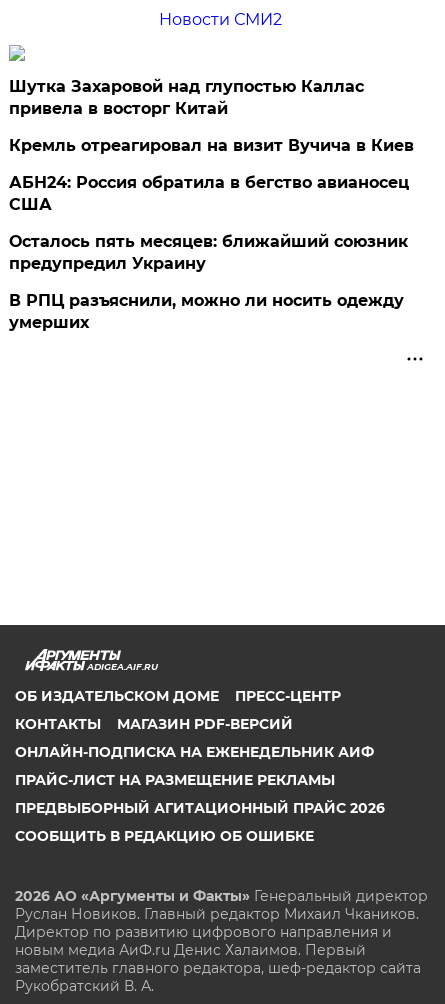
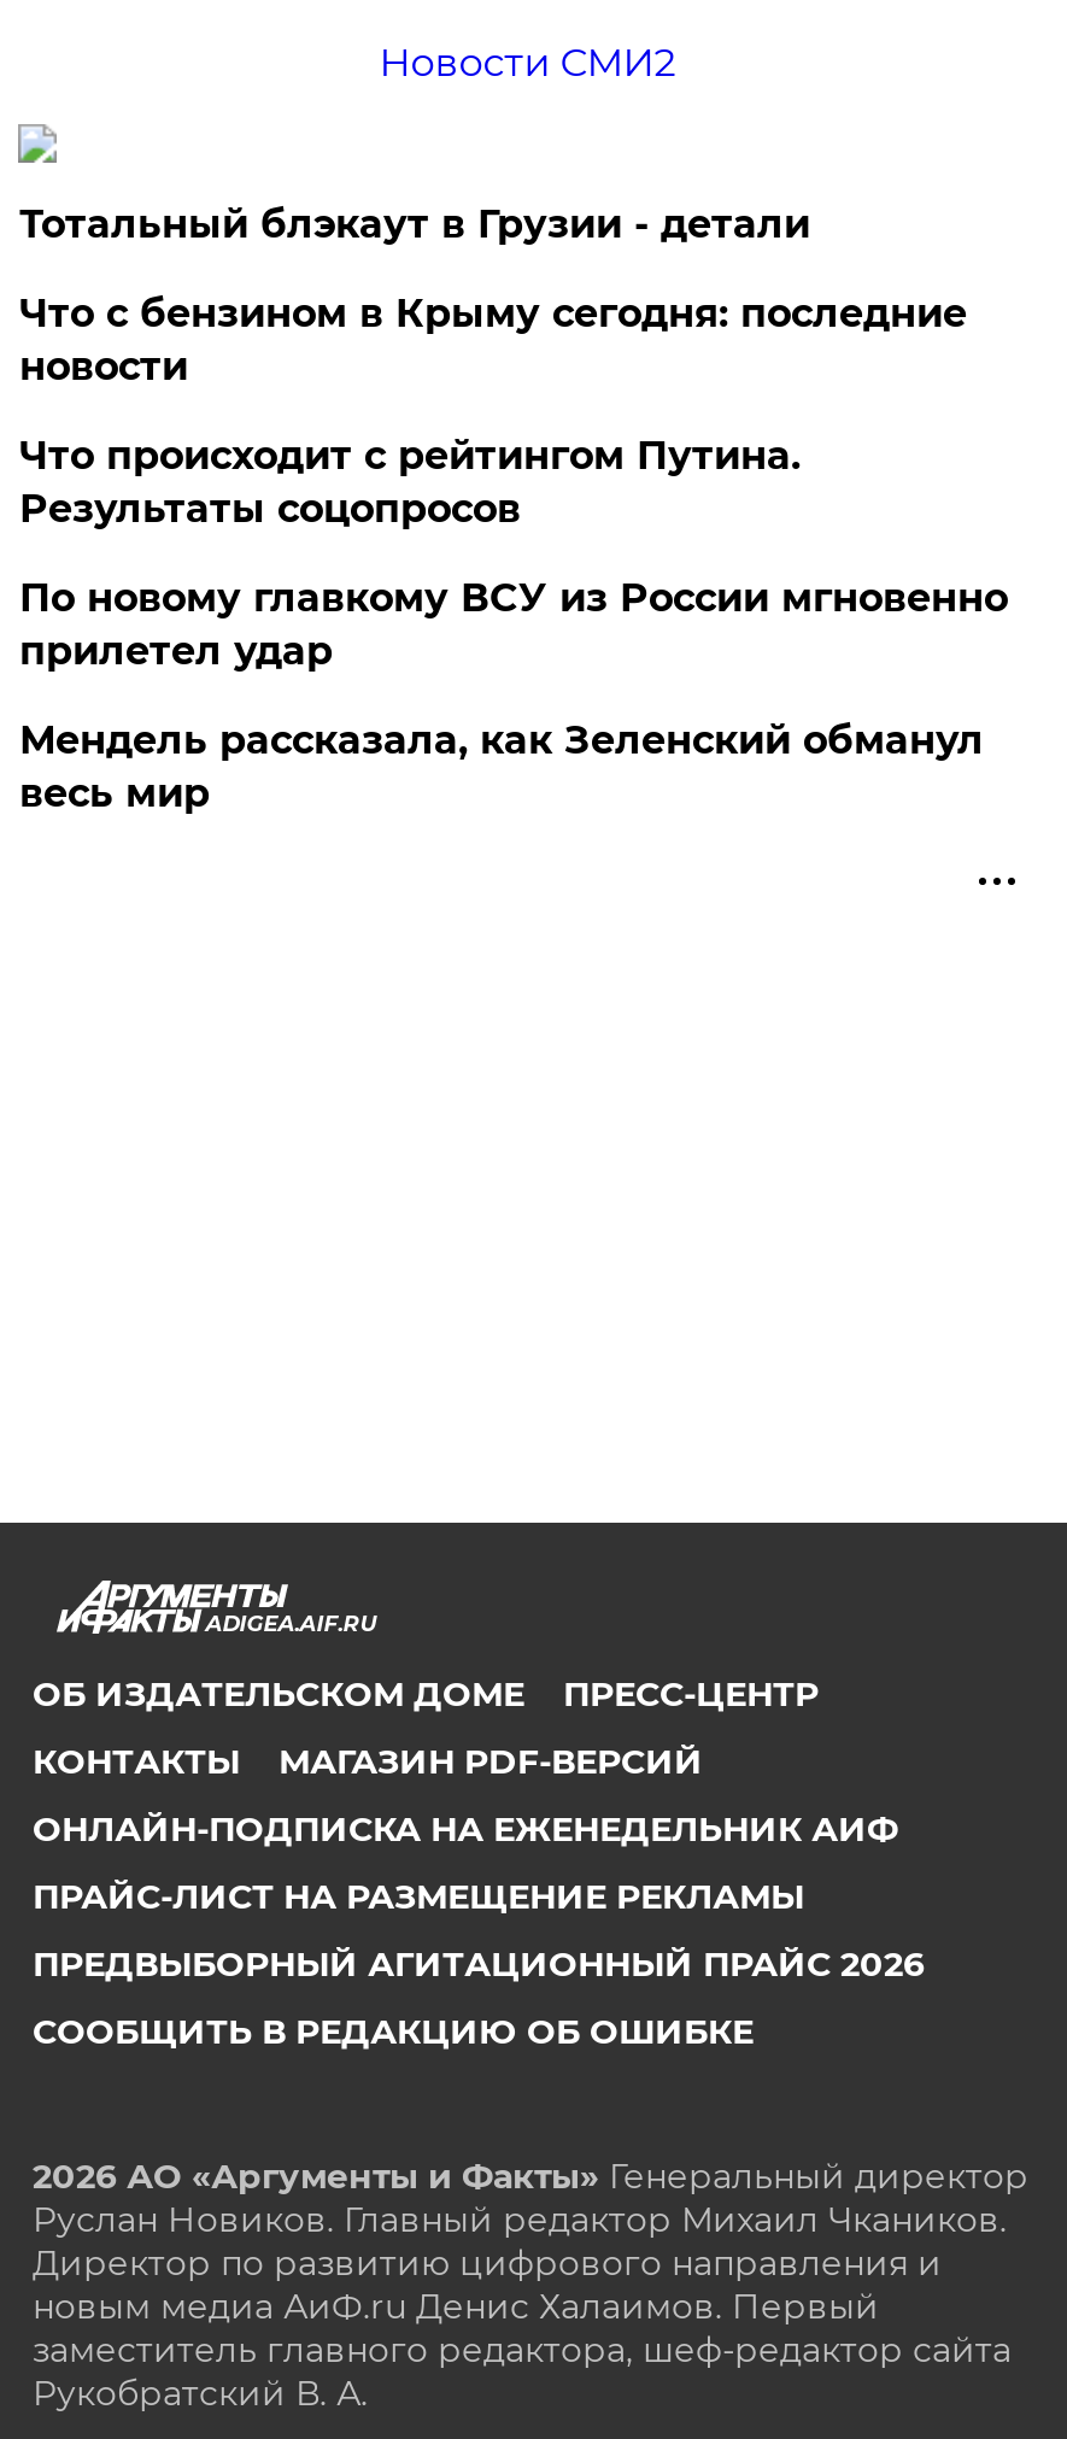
[9,77,364,118] Шутка Захаровой над глупостью Каллас | привела в восторг Китай -> [19,201,810,247] Тотальный блэкаут в Грузии - детали
[9,136,414,155] Кремль отреагировал на визит Вучича в Киев -> [19,291,967,389] Что с бензином в Крыму сегодня: последние | новости
[9,173,409,214] АБН24: Россия обратила в бегство авианосец | США -> [19,433,800,532] Что происходит с рейтингом Путина. | Результаты соцопросов
[9,232,408,273] Осталось пять месяцев: ближайший союзник | предупредил Украину -> [19,575,1008,674] По новому главкому ВСУ из России мгновенно | прилетел удар
[9,291,404,332] В РПЦ разъяснили, можно ли носить одежду | умерших -> [19,717,984,816] Мендель рассказала, как Зеленский обманул | весь мир

